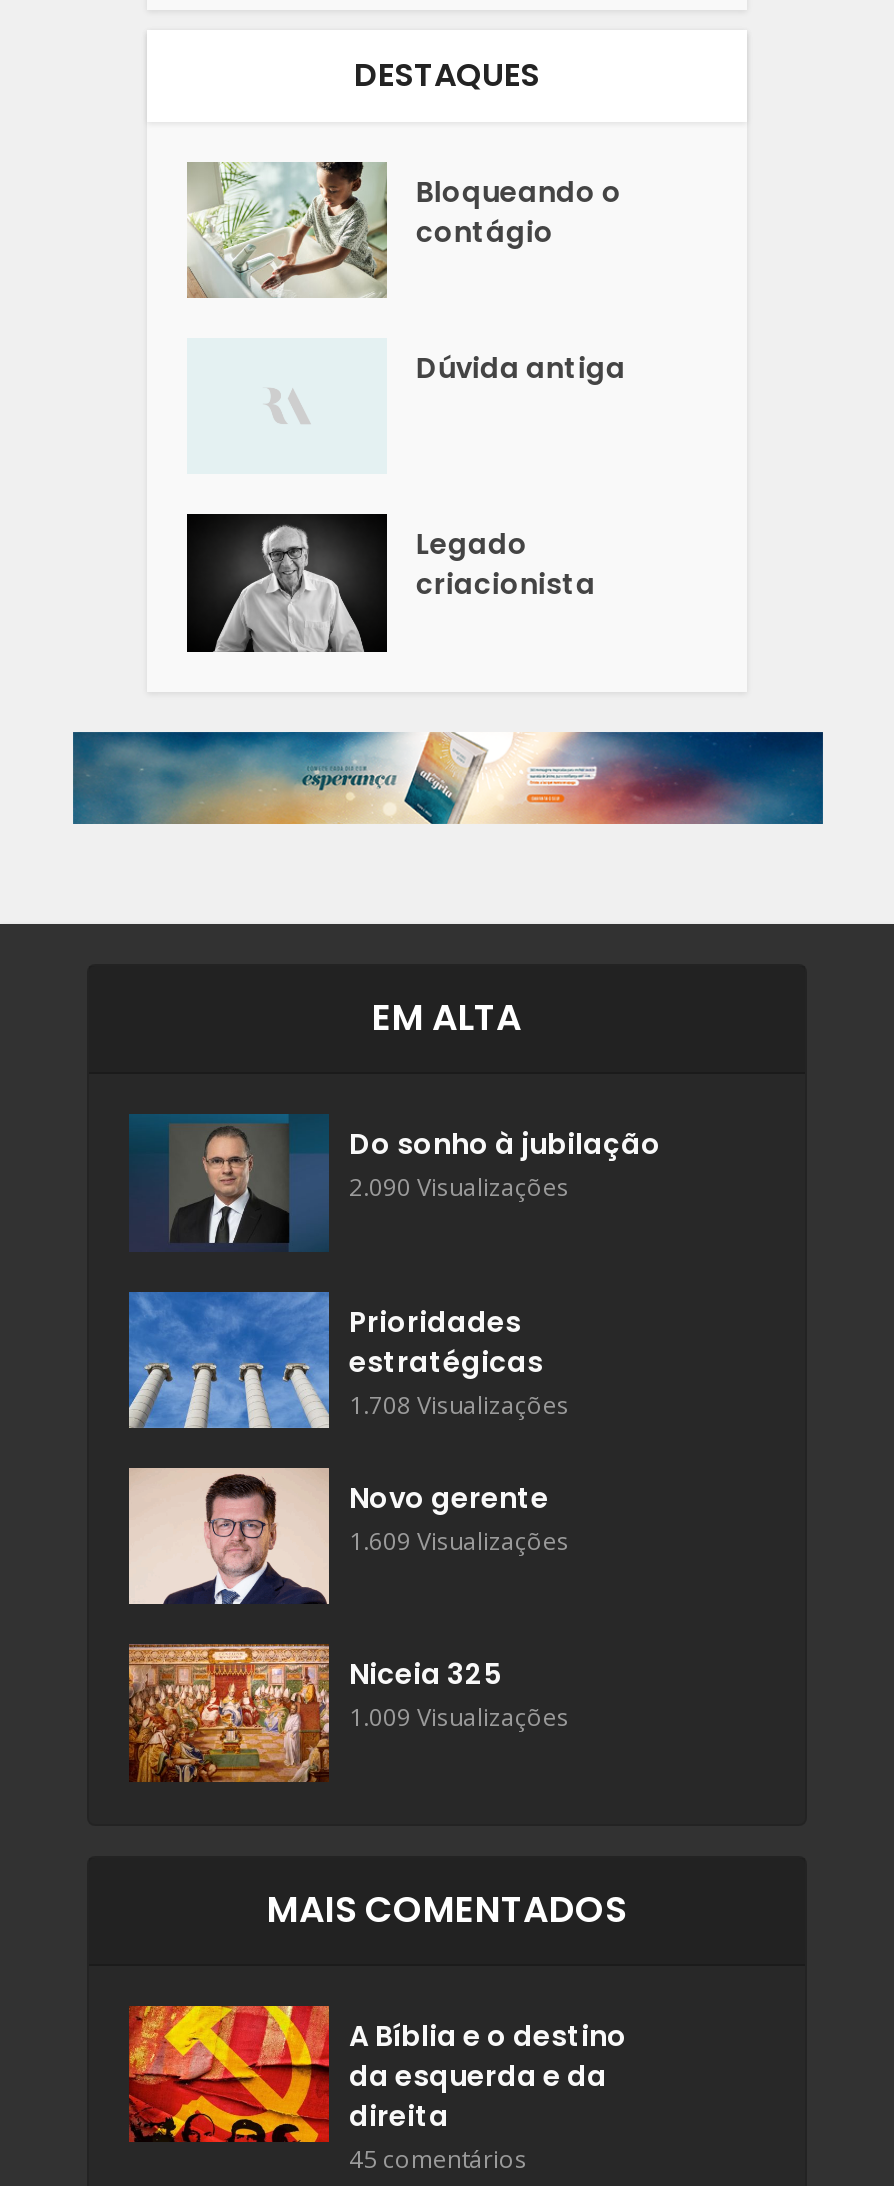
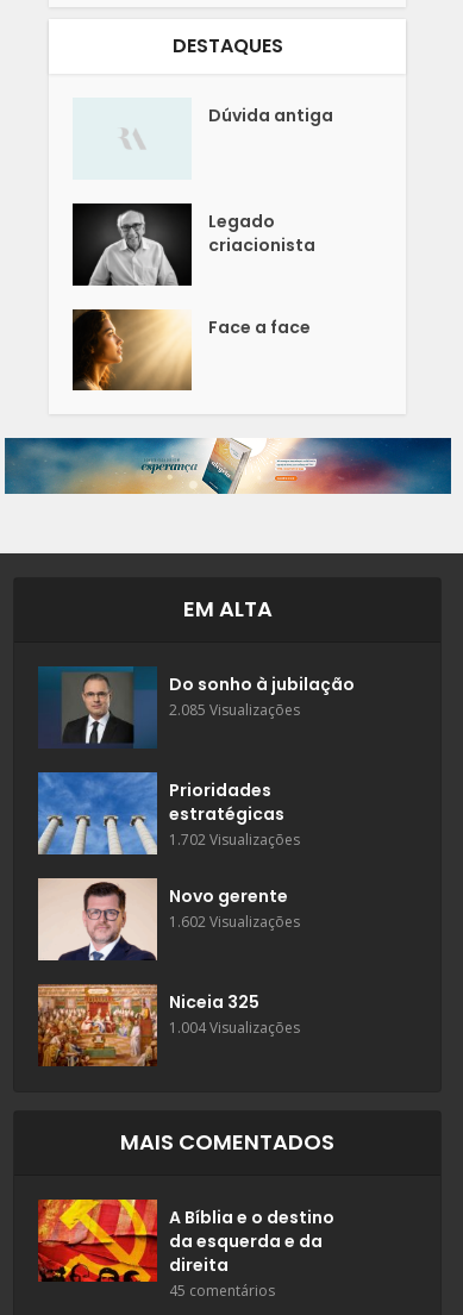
[185,160,622,300] [image] | Bloqueando o | contágio -> none
moved [416,348,626,605] -> [209,103,334,257]: Dúvida antiga | Legado | criacionista
none -> [73,308,311,392] [image] | Face a face
[349,1170,569,1204] 2.090 Visualizações -> [169,700,300,720] 2.085 Visualizações
[349,1387,569,1421] 1.708 Visualizações -> [169,829,300,849] 1.702 Visualizações
[349,1524,569,1558] 1.609 Visualizações -> [169,911,300,931] 1.602 Visualizações
[349,1701,569,1735] 1.009 Visualizações -> [169,1017,300,1037] 1.004 Visualizações

